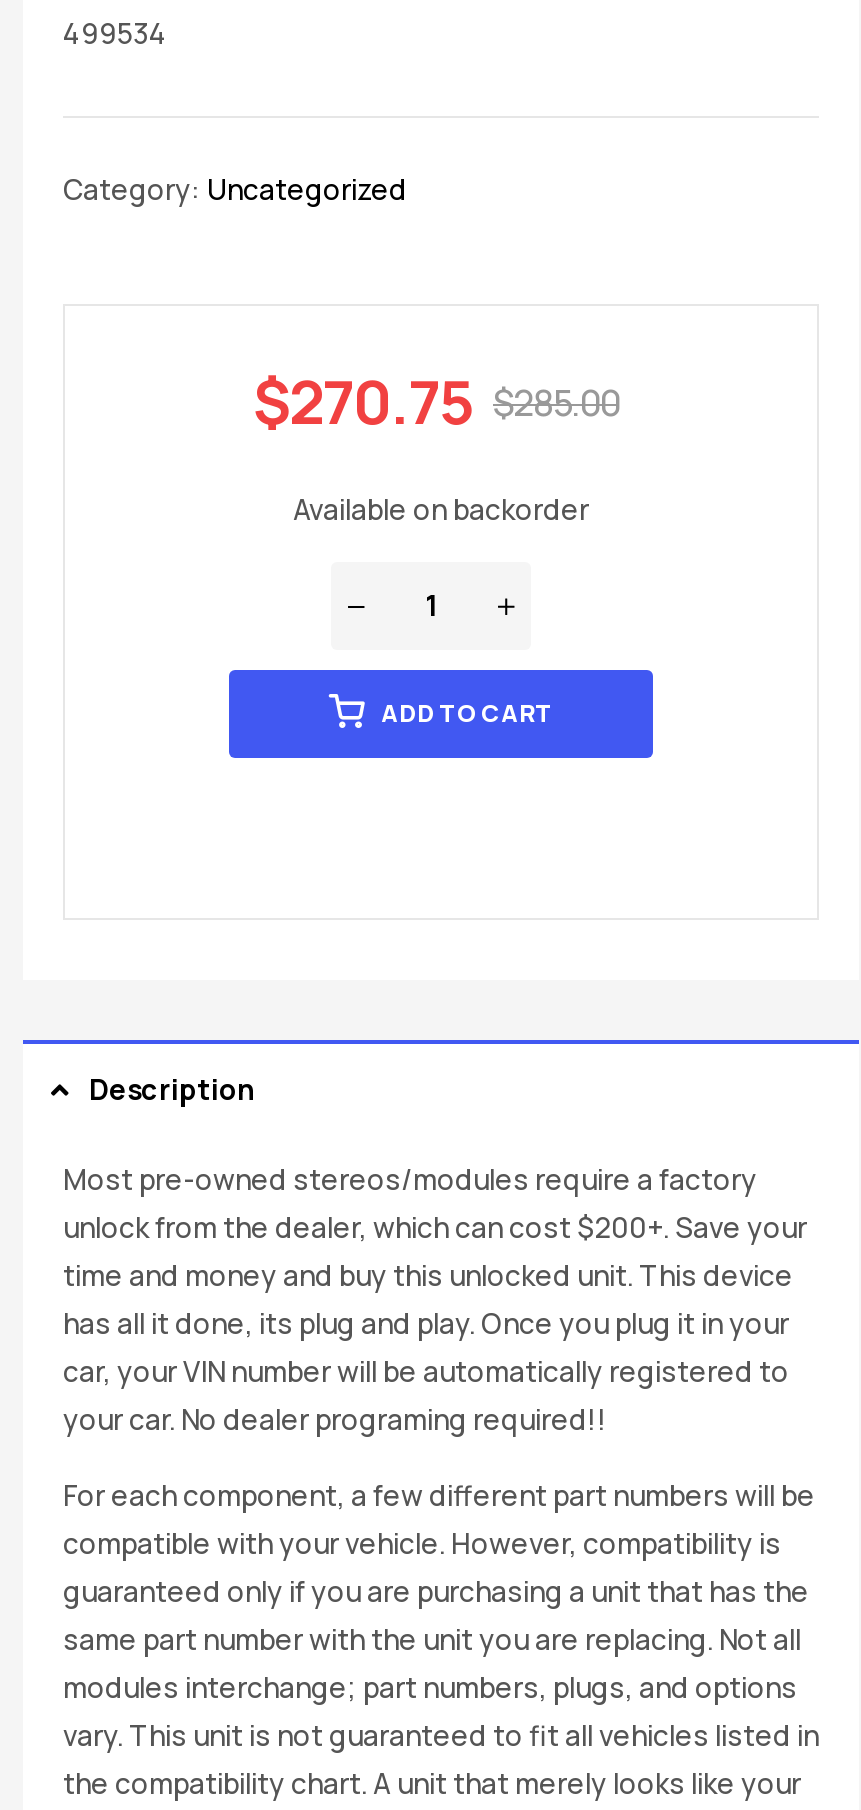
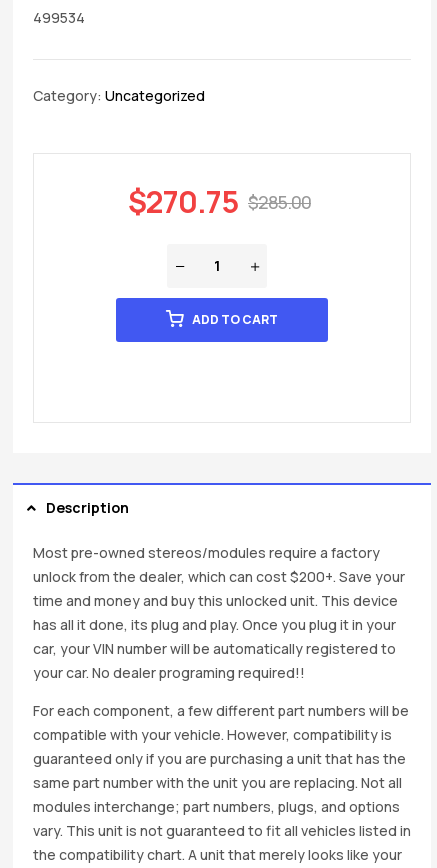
[293,490,589,528] Available on backorder -> none

